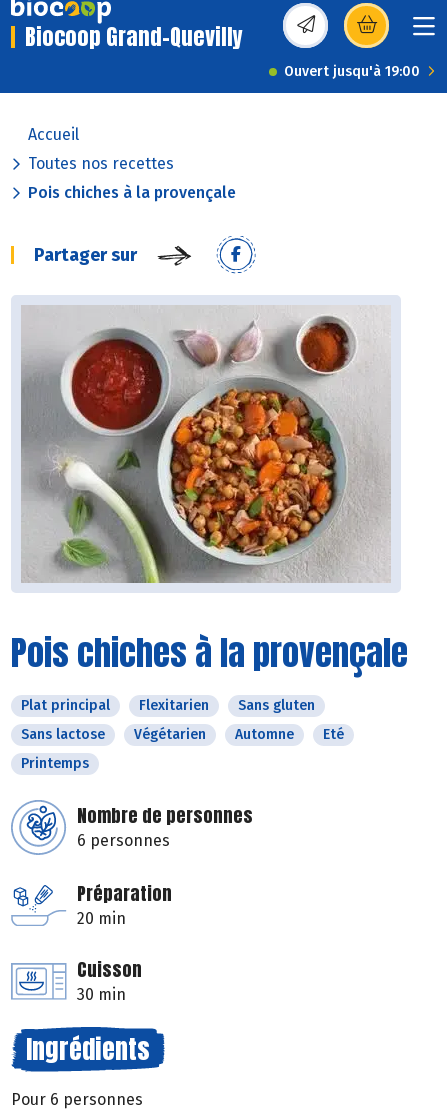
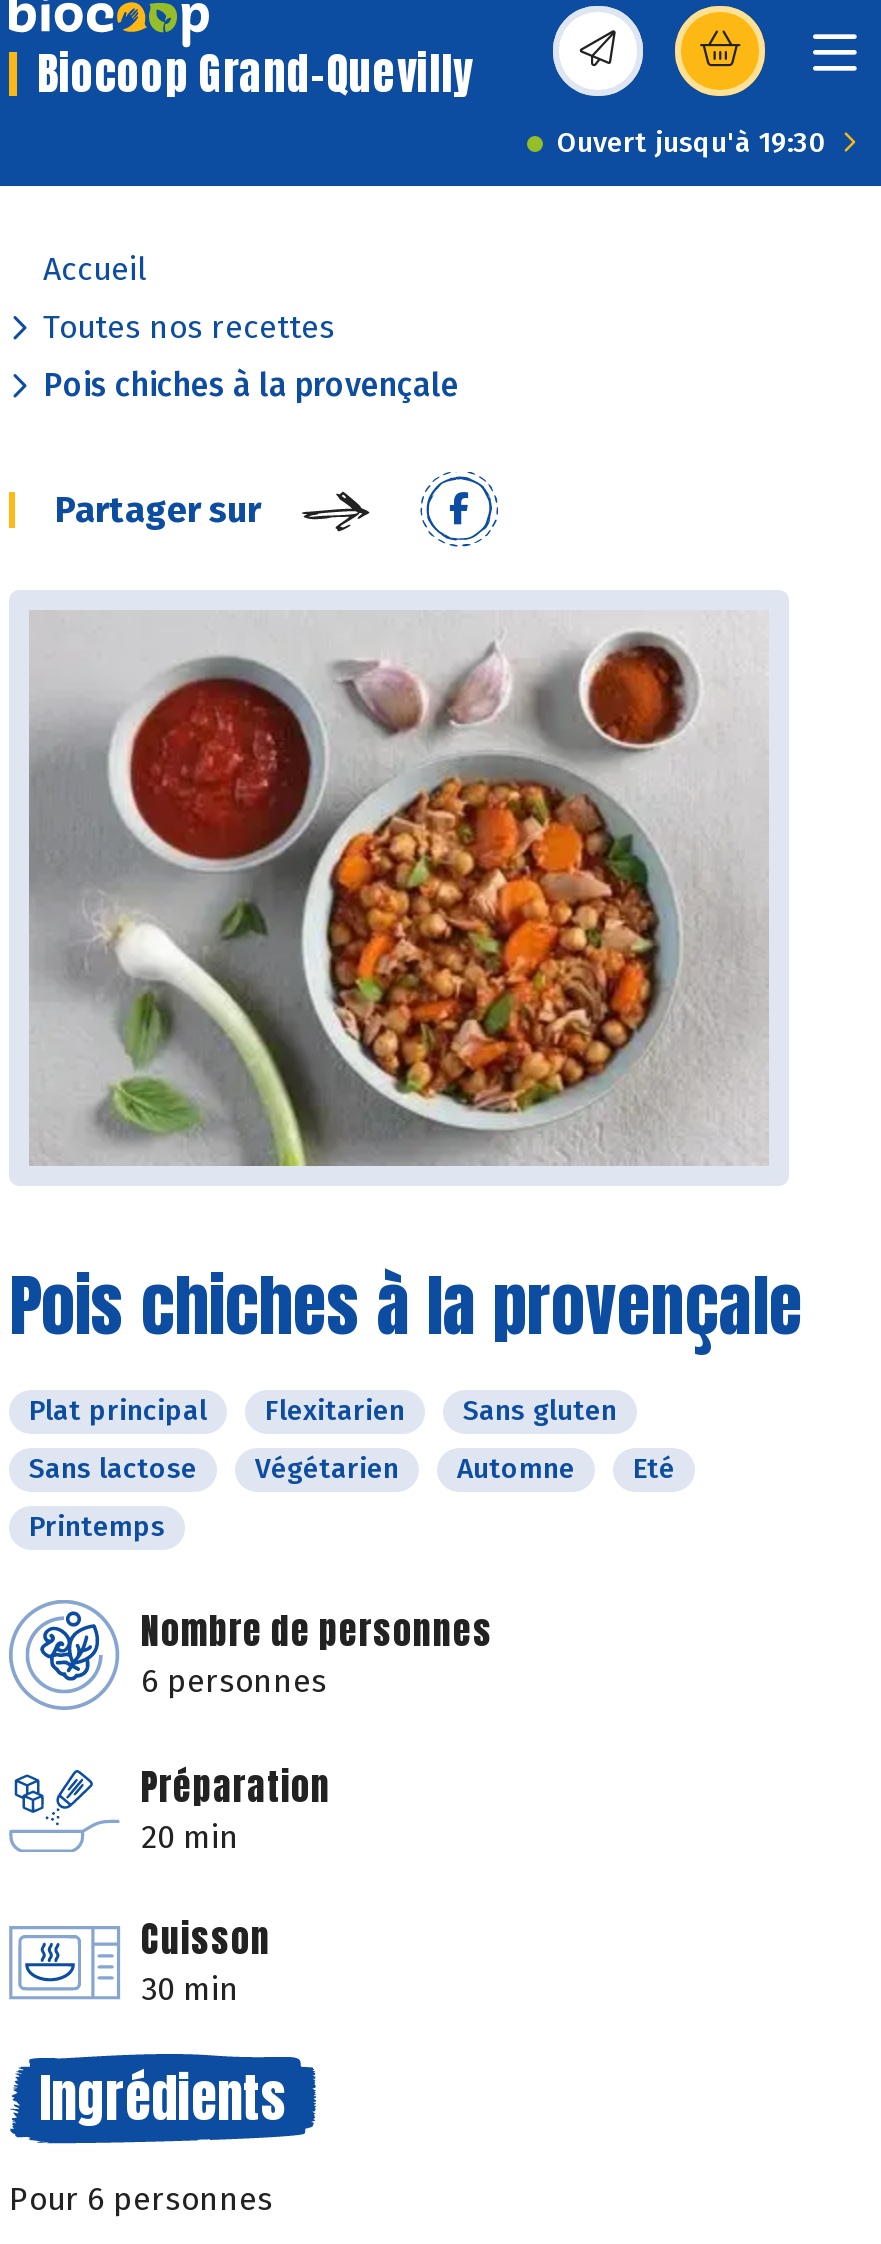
[284,63,420,80] Ouvert jusqu'à 19:00 -> [557,126,827,160] Ouvert jusqu'à 19:30

